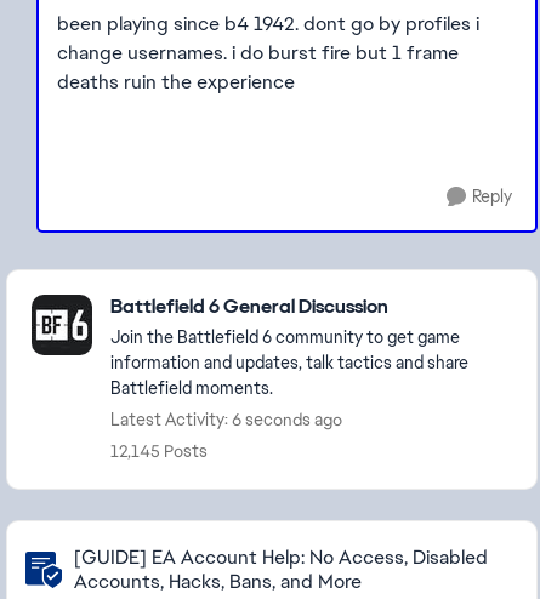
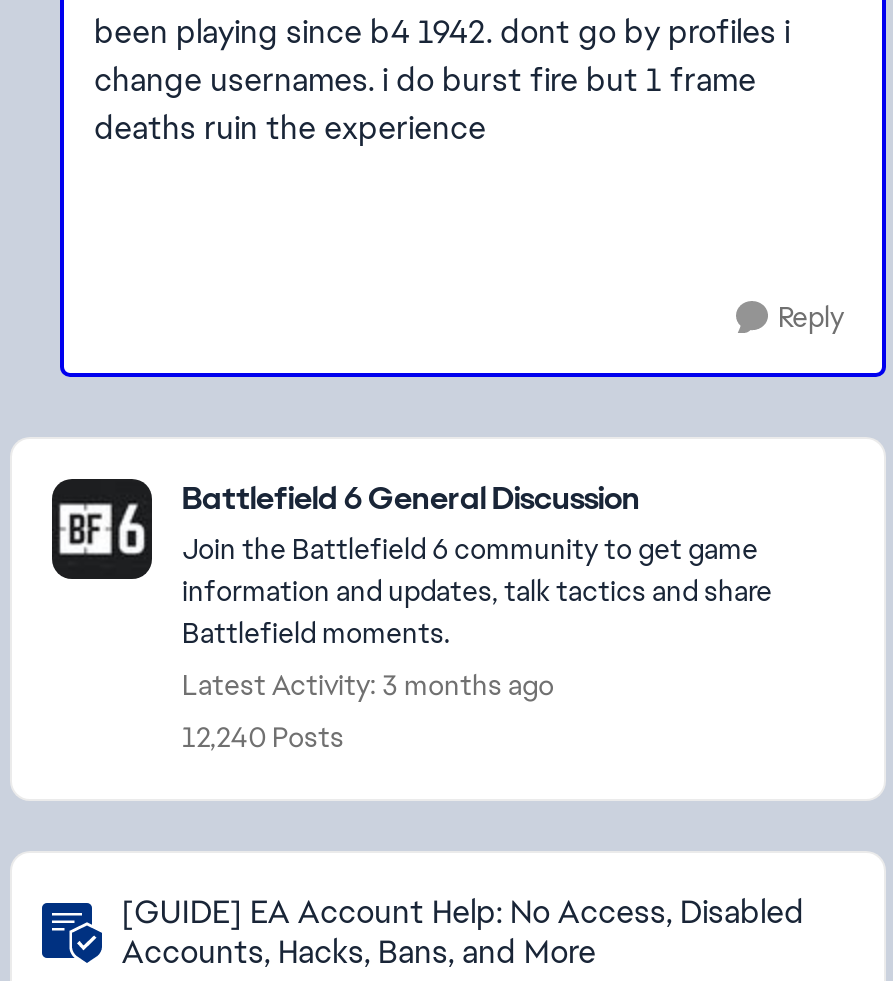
[110,409,342,430] Latest Activity: 6 seconds ago -> [182,667,554,703] Latest Activity: 3 months ago
[110,440,208,462] 12,145 Posts -> [182,719,344,755] 12,240 Posts

